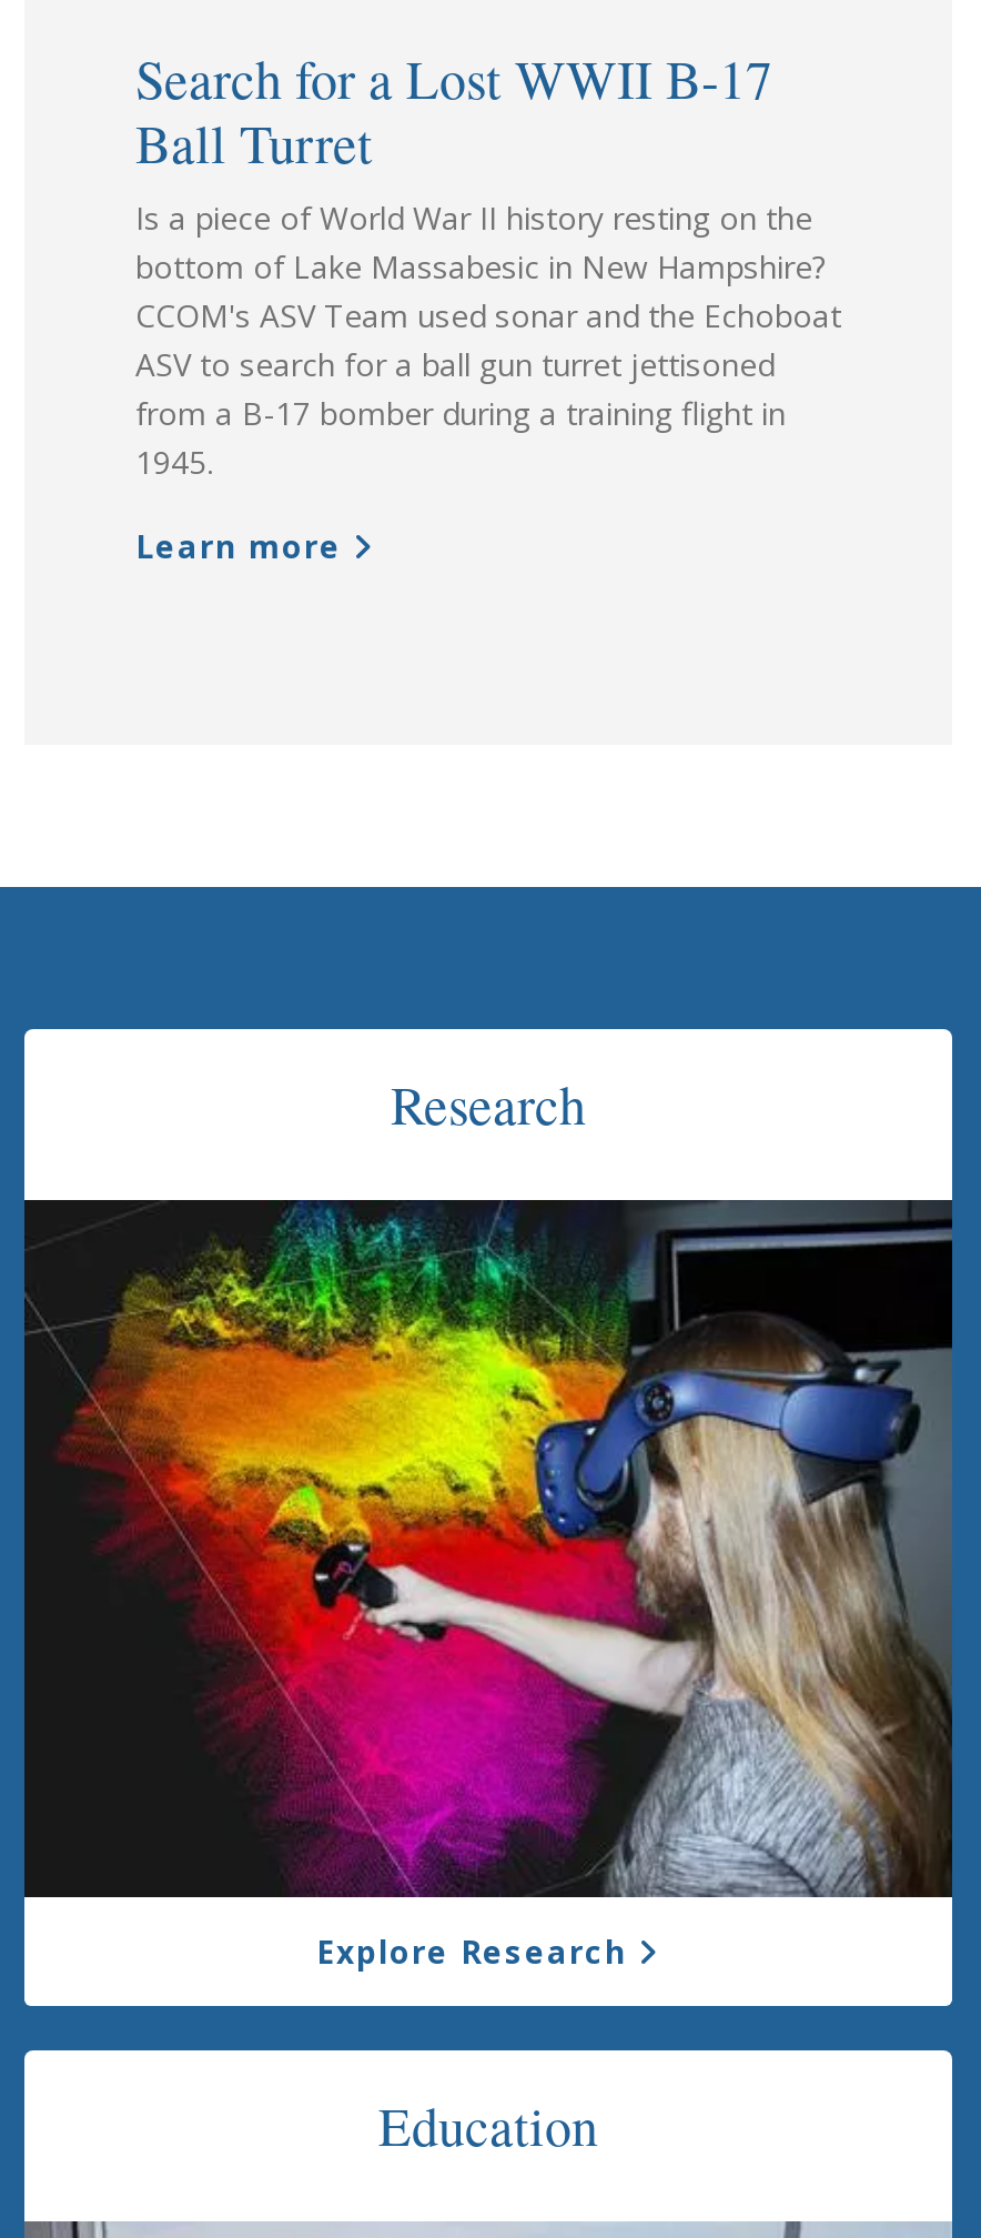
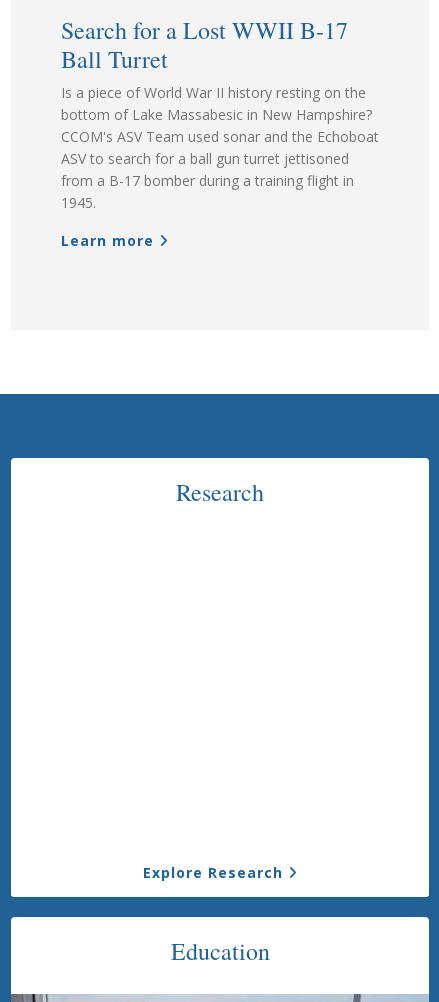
[22,1197,954,1901] [image] -> none

